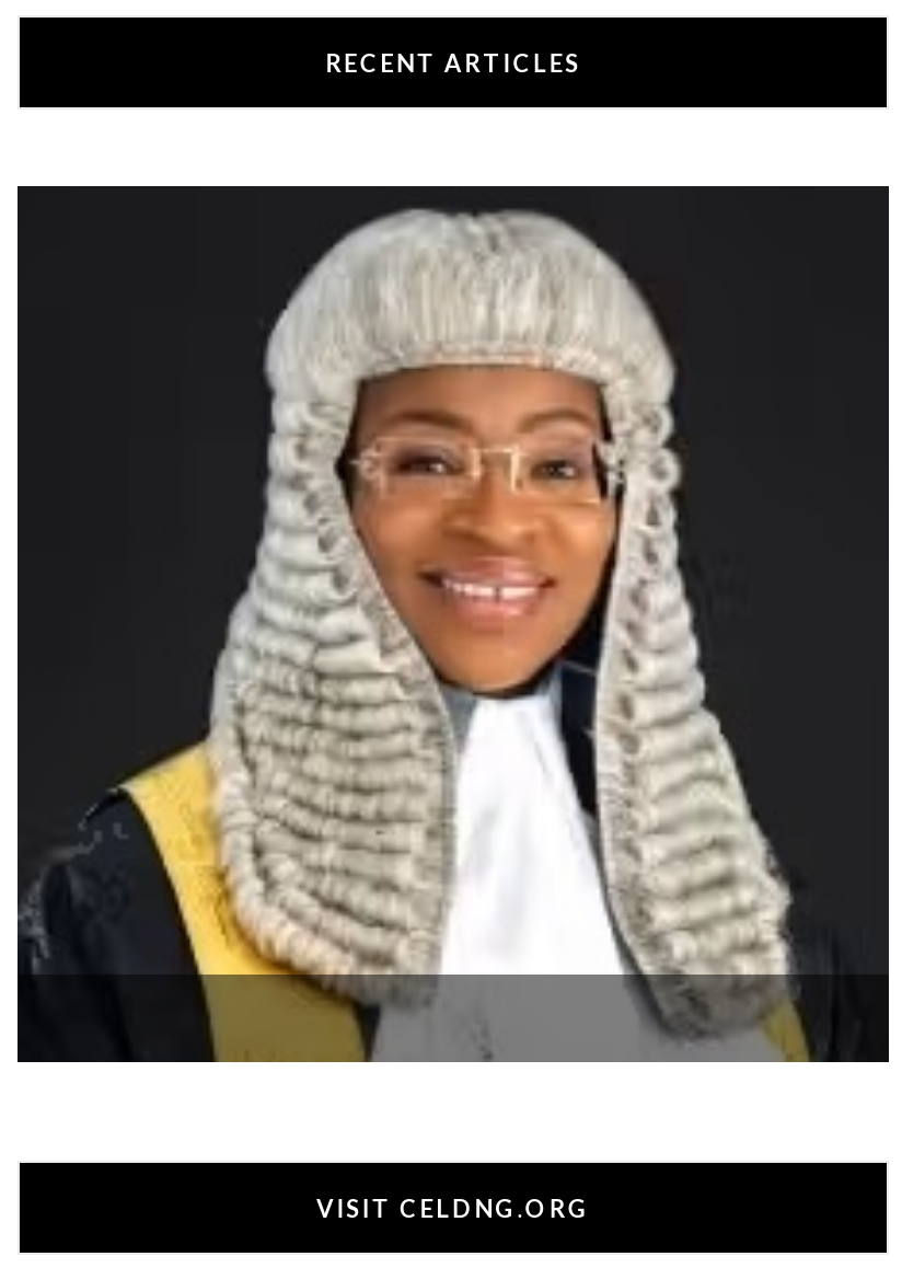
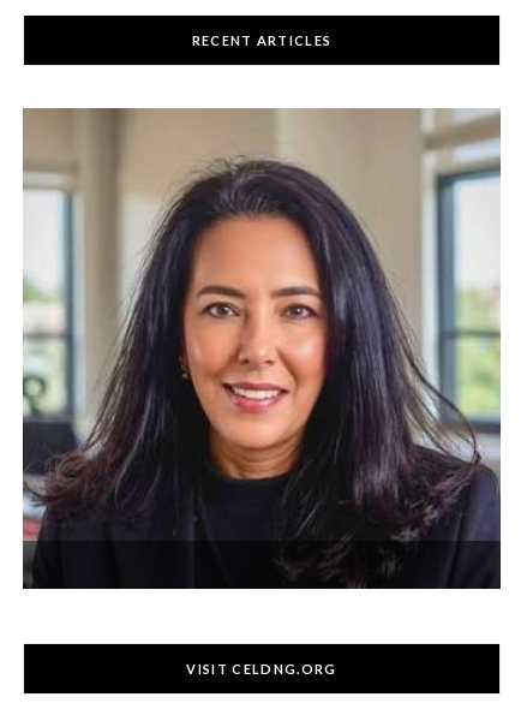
[15,184,891,1064] [image] -> [22,107,502,590] [image]

